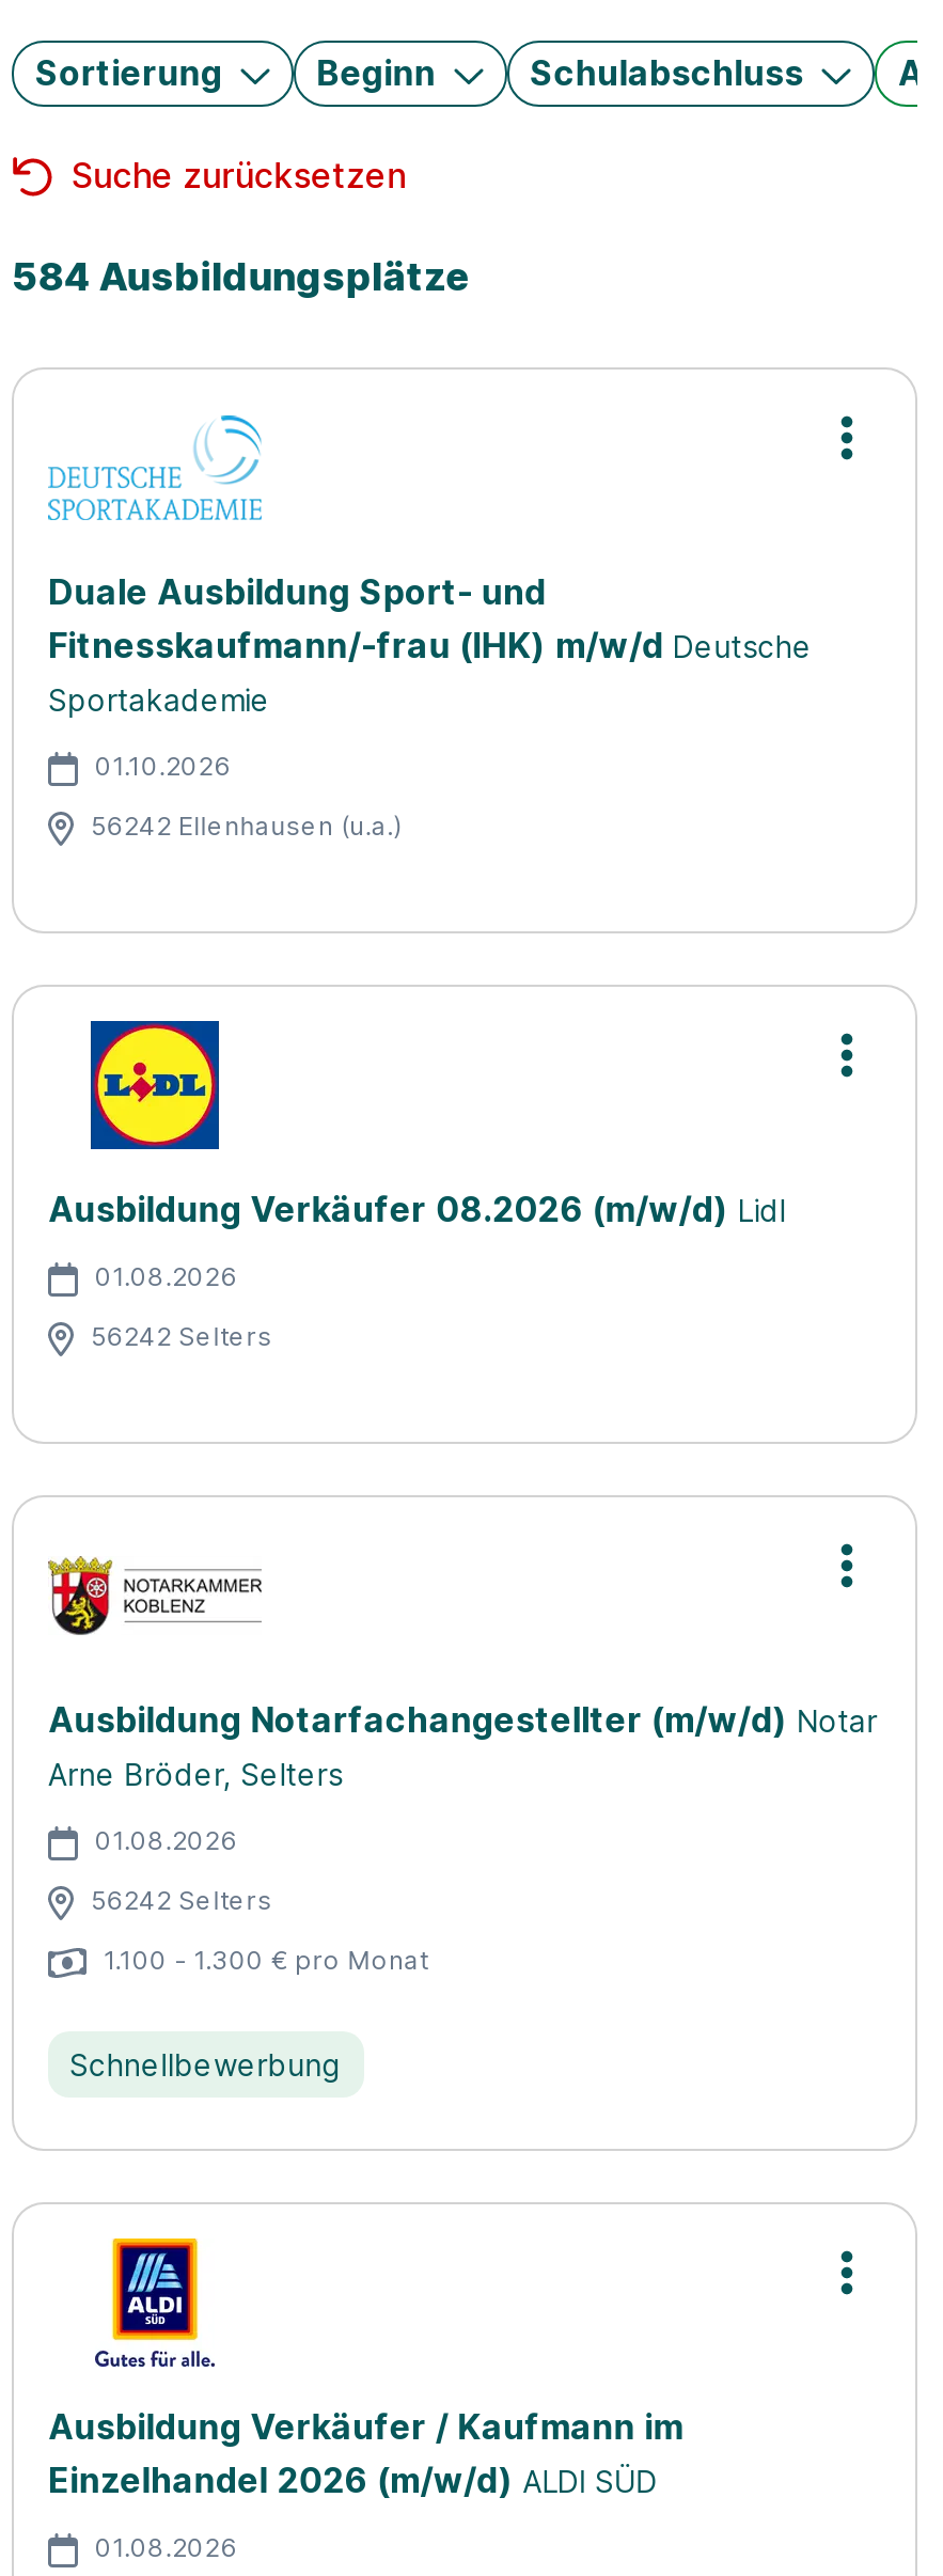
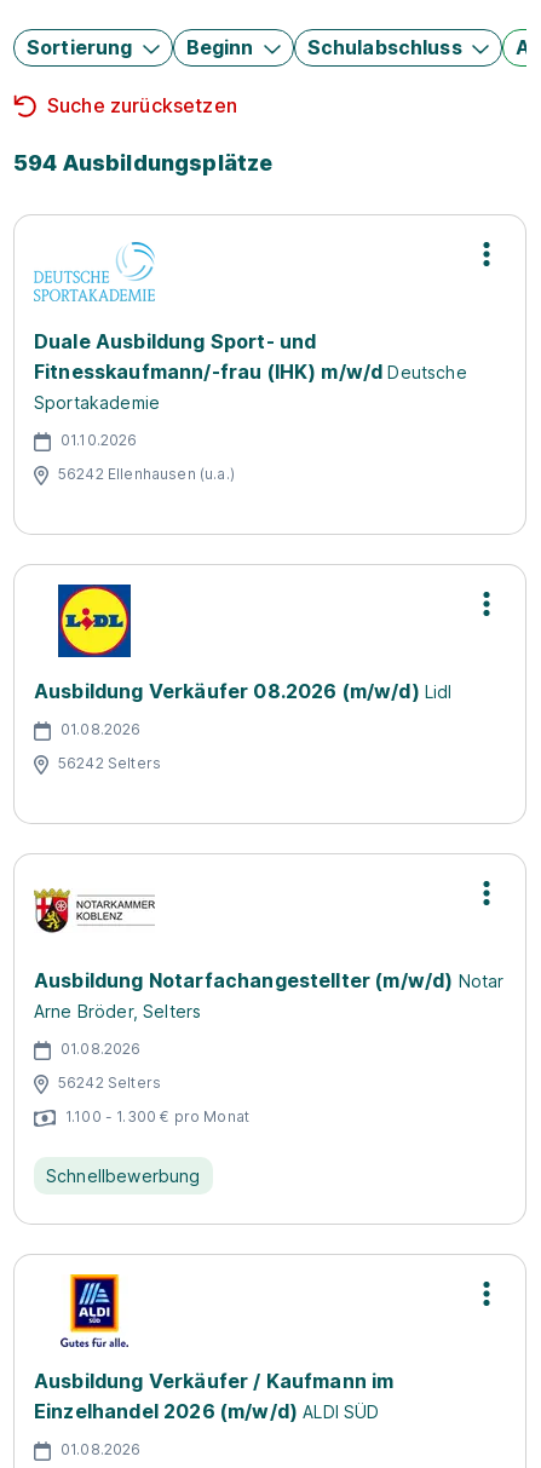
[12,254,470,299] 584 Ausbildungsplätze -> [13,150,273,175] 594 Ausbildungsplätze

